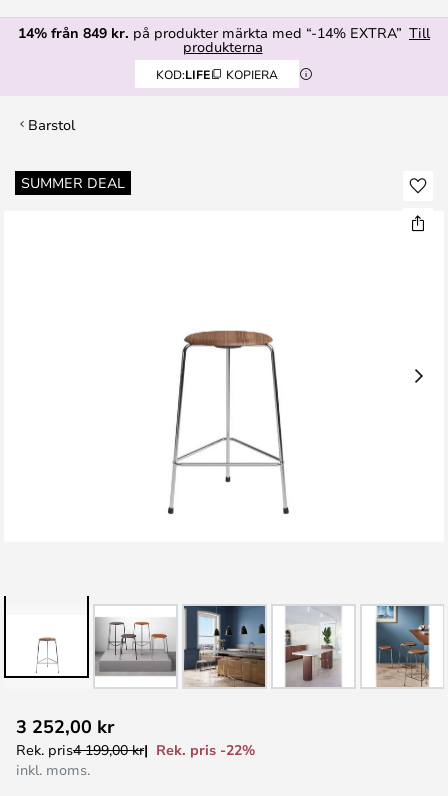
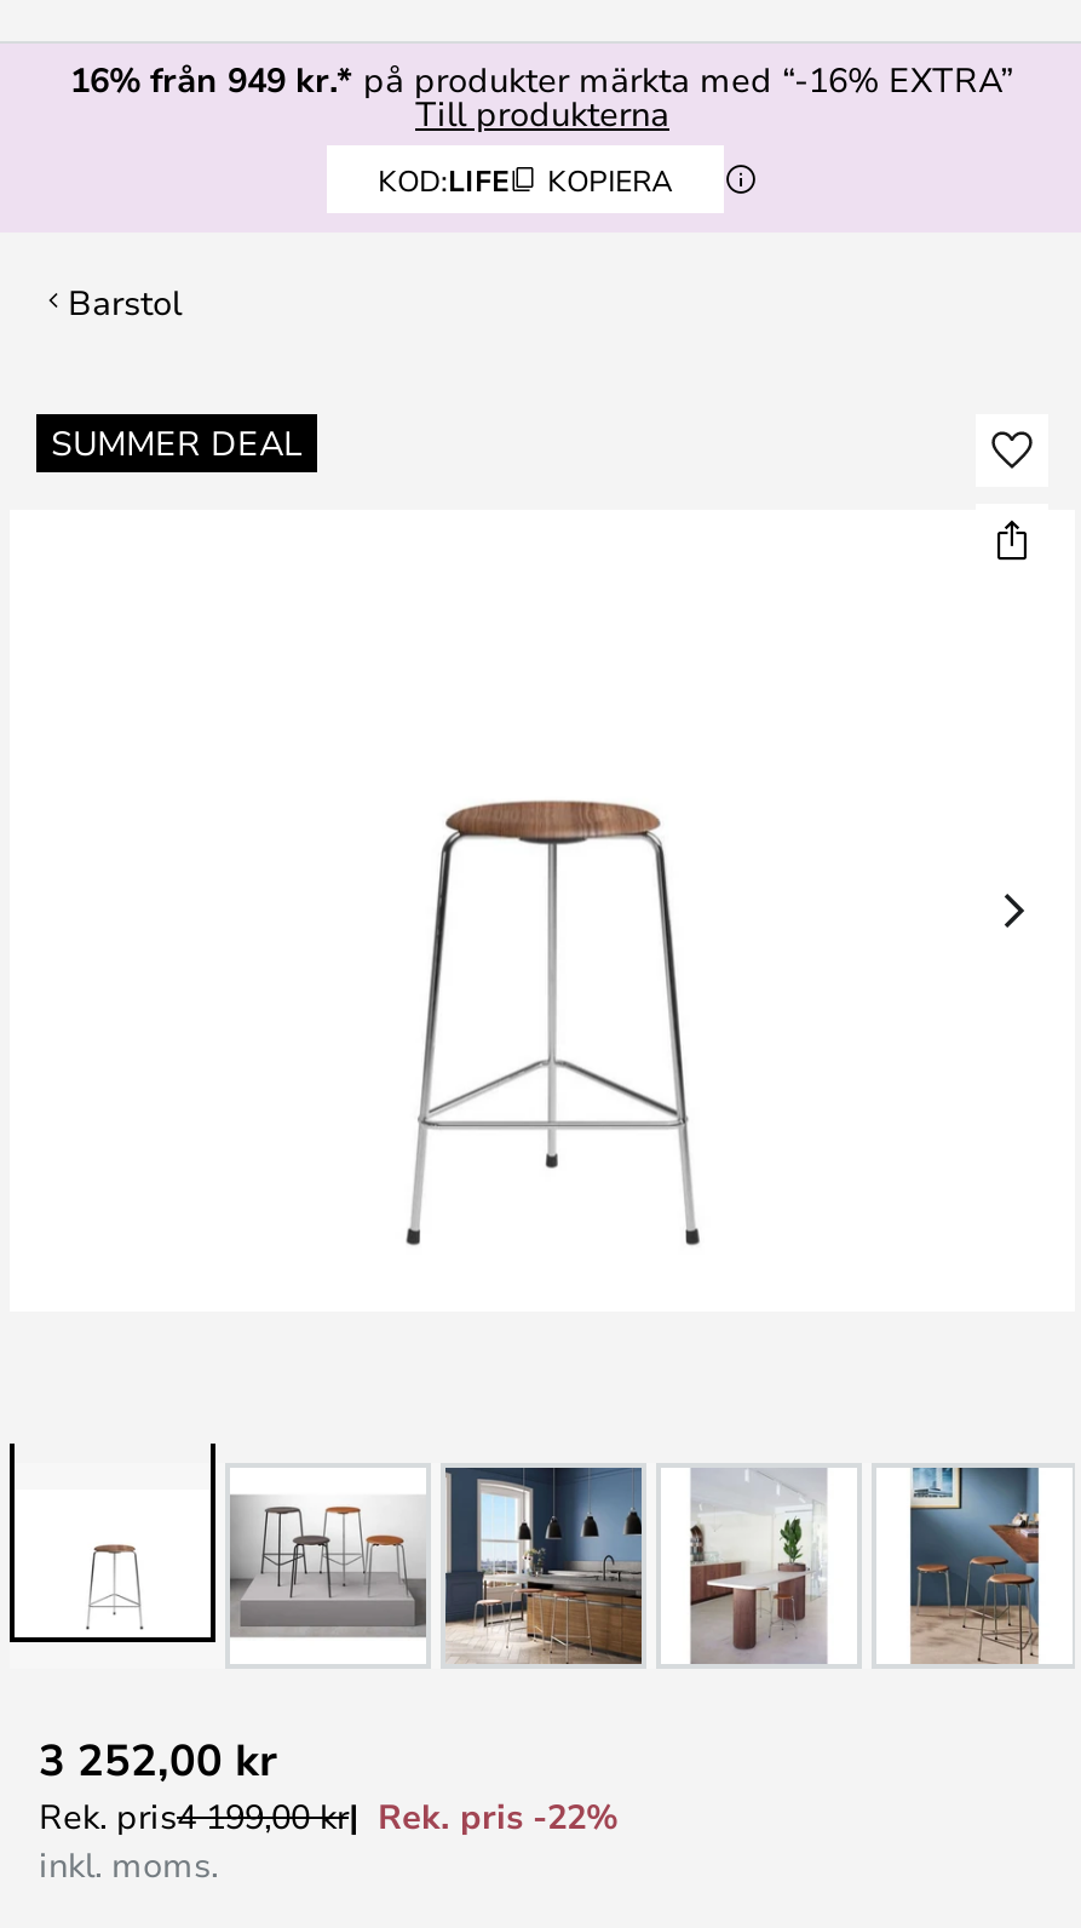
[18,23,430,56] 14% från 849 kr. på produkter märkta med “-14% EXTRA” Till | produkterna -> [70,56,1014,136] 16% från 949 kr.* på produkter märkta med “-16% EXTRA” | Till produkterna

